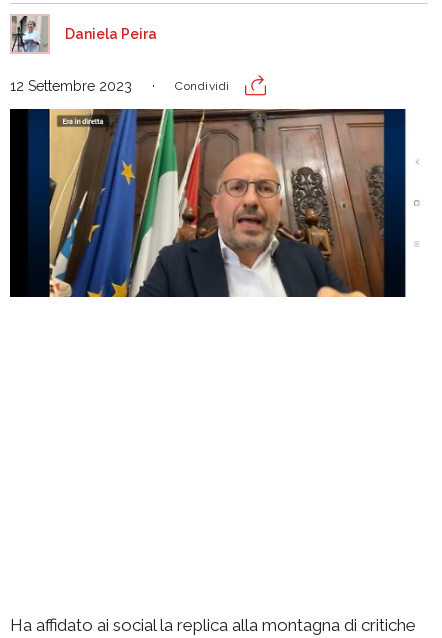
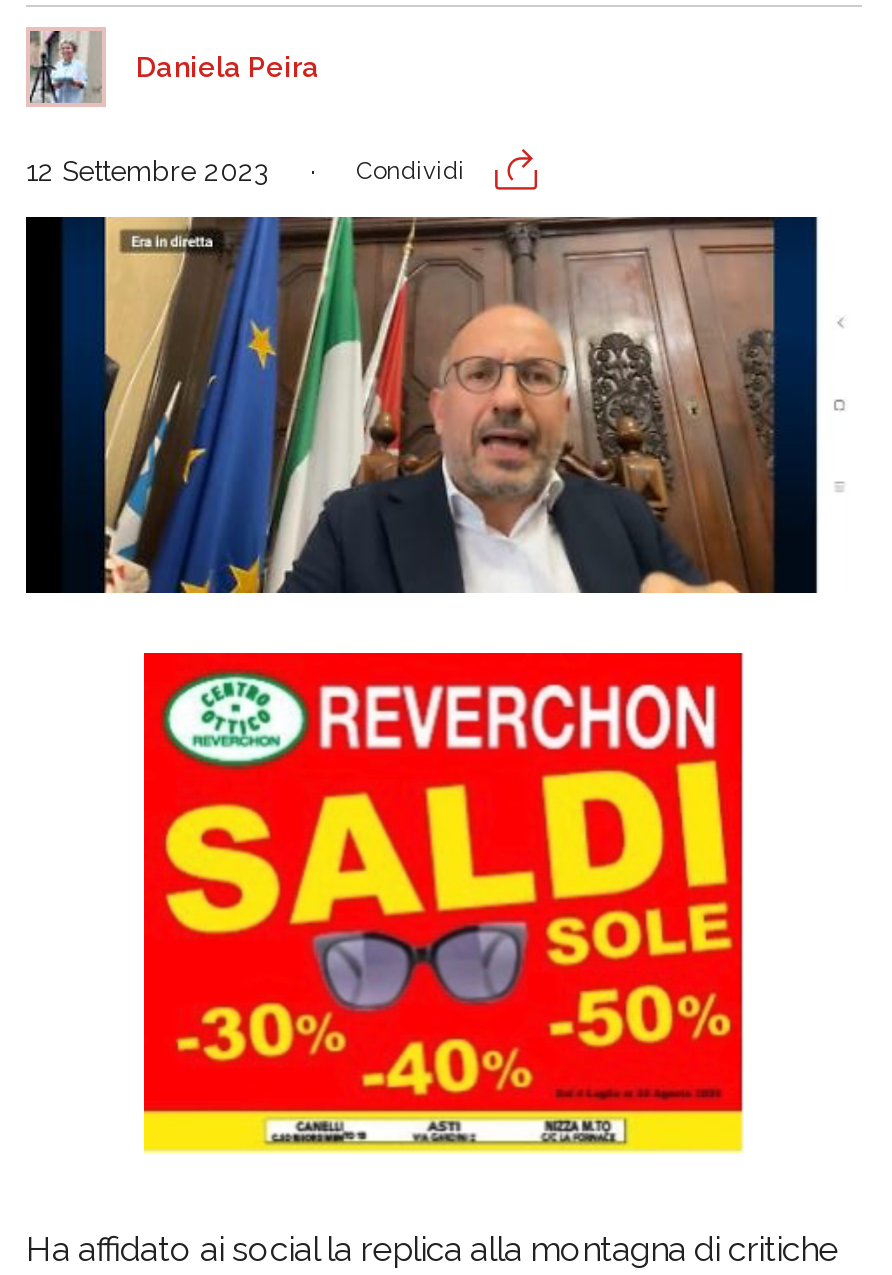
none -> [142,651,746,1155] [image]

